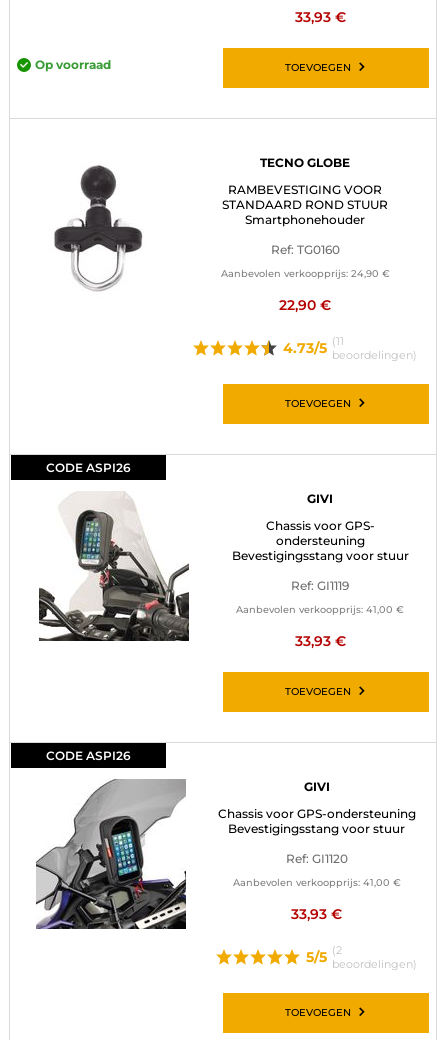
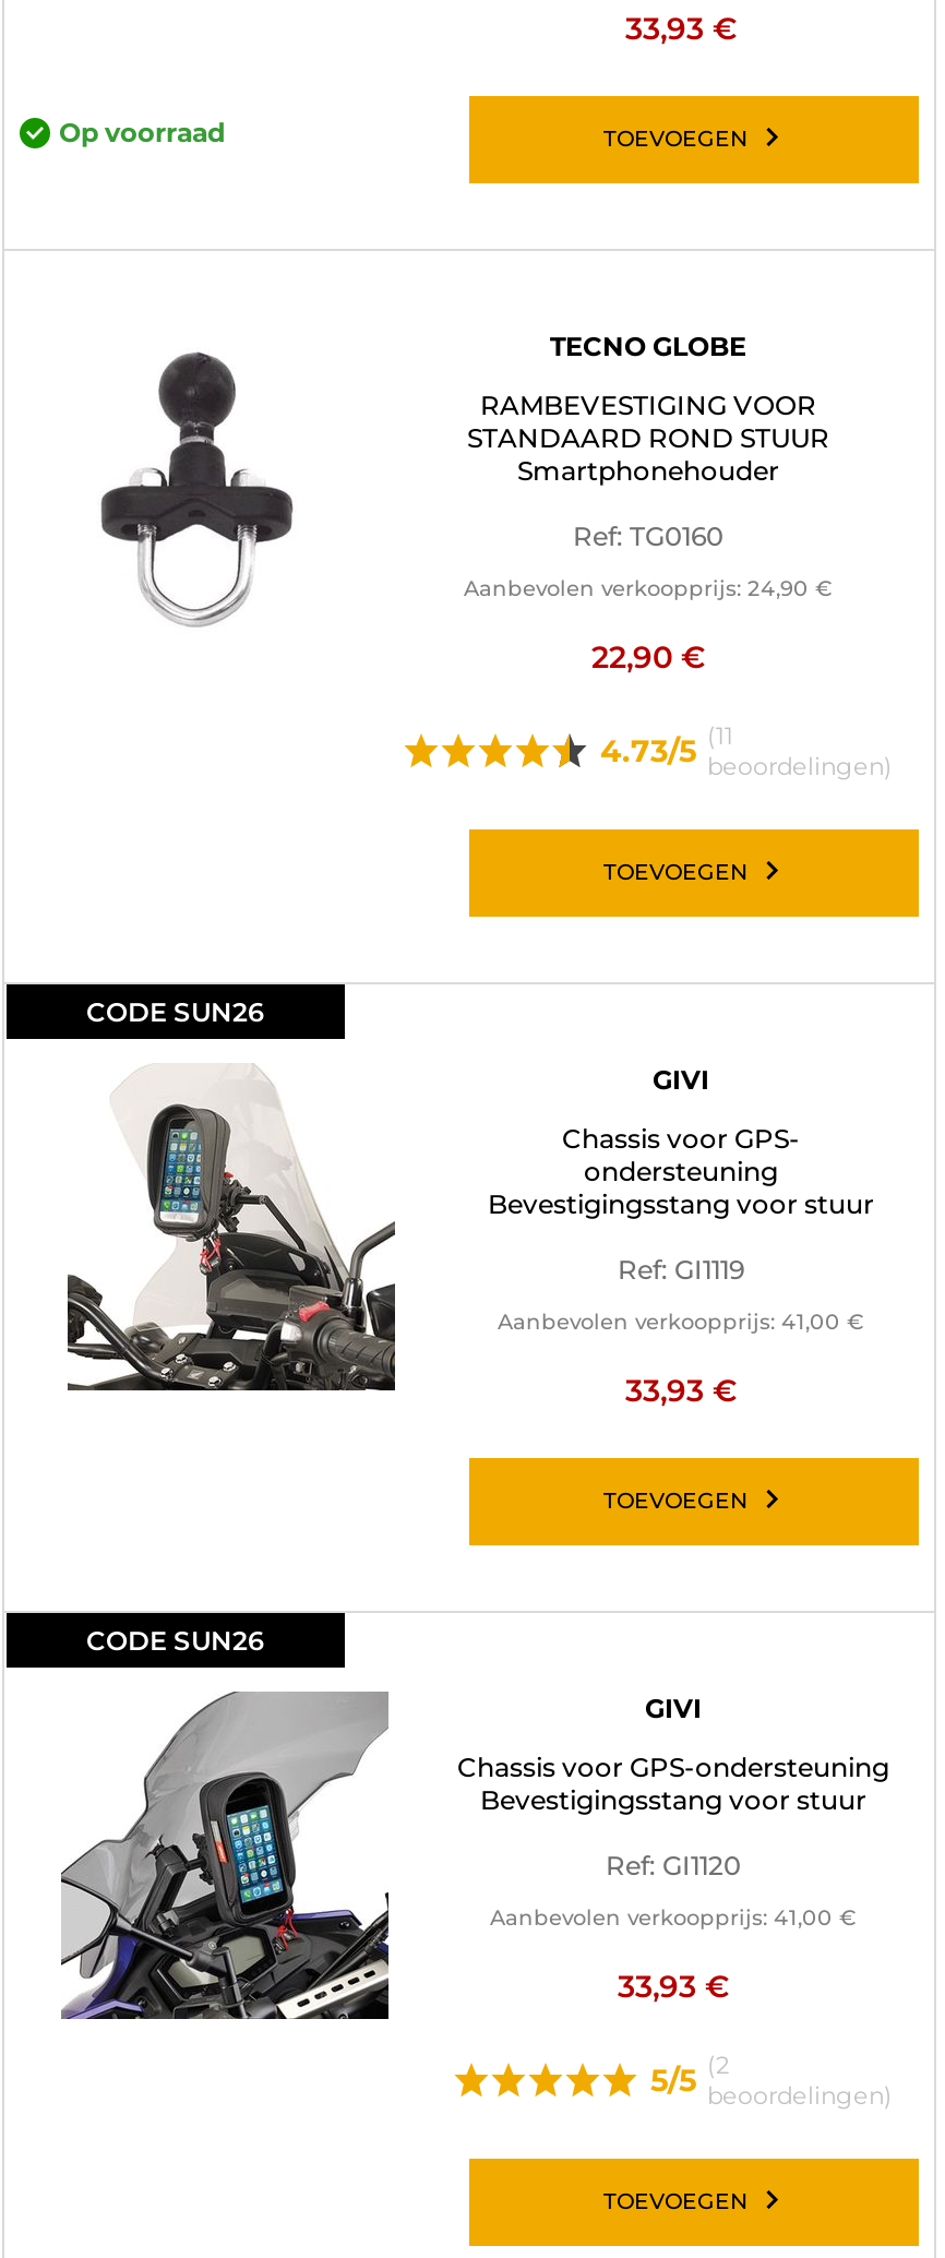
[46,460,131,475] CODE ASPI26 -> [86,995,265,1027] CODE SUN26
[46,748,131,763] CODE ASPI26 -> [86,1623,265,1656] CODE SUN26

